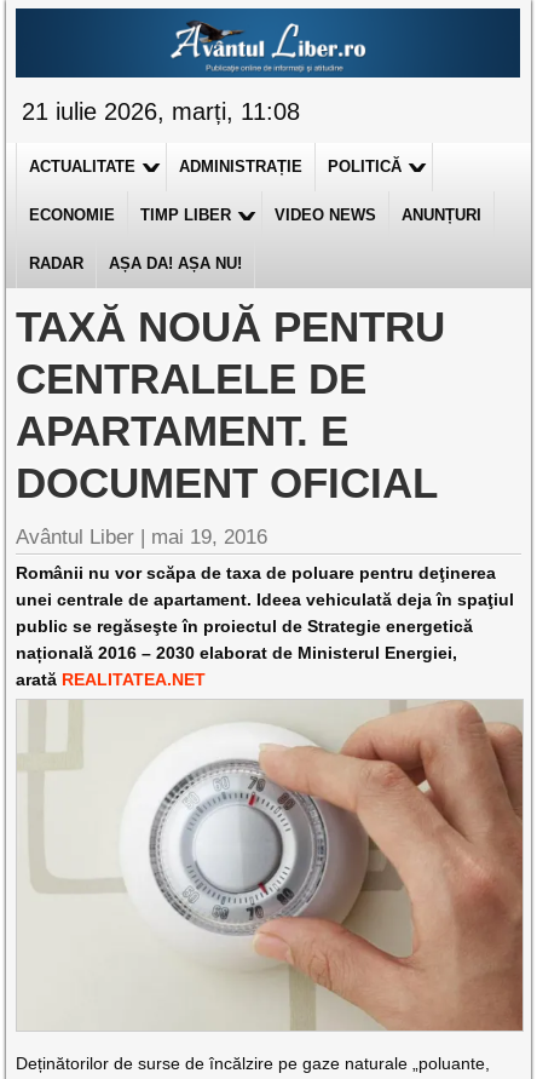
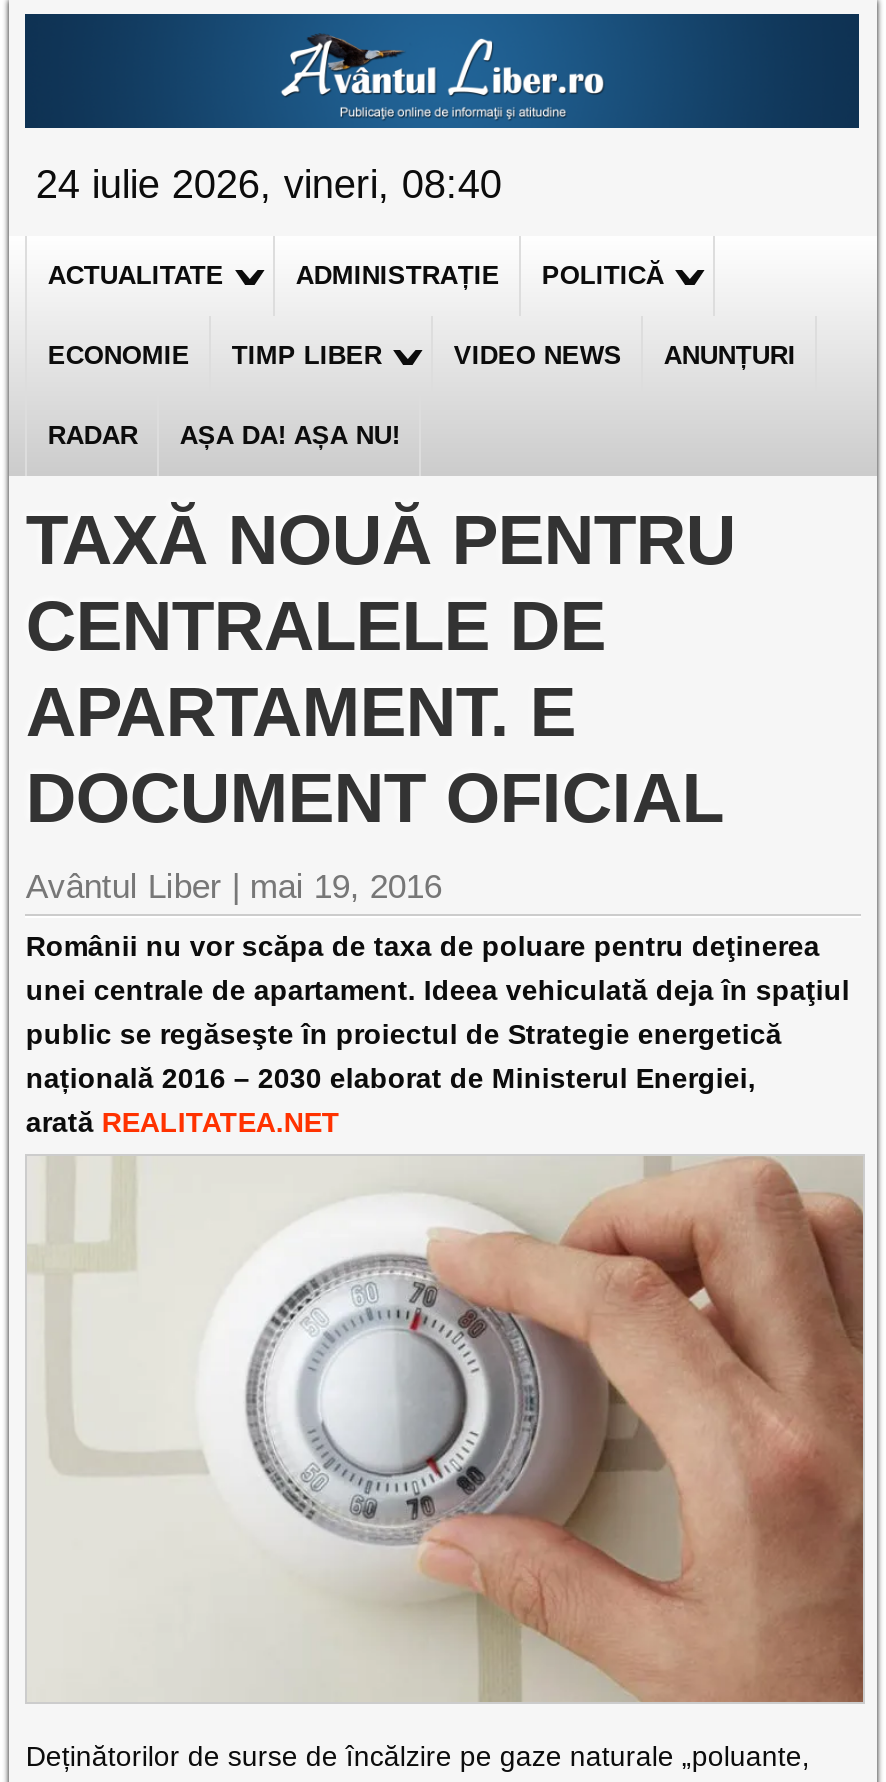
[22,98,300,125] 21 iulie 2026, marți, 11:08 -> [36,162,502,206] 24 iulie 2026, vineri, 08:40

